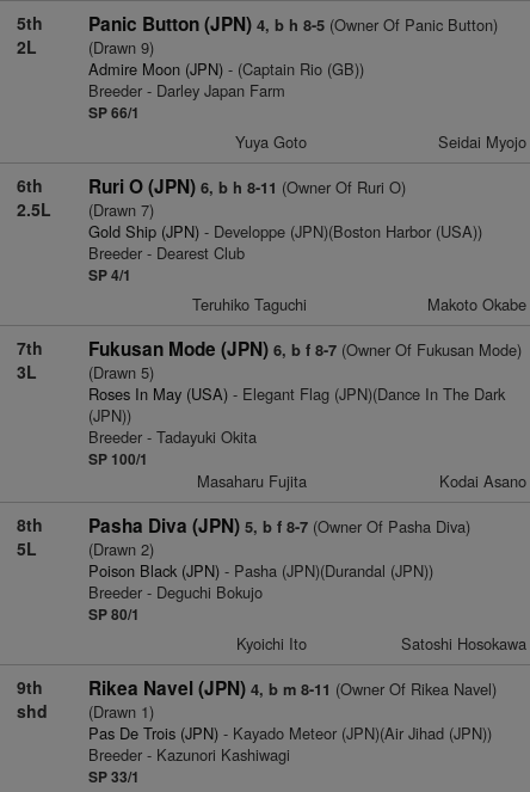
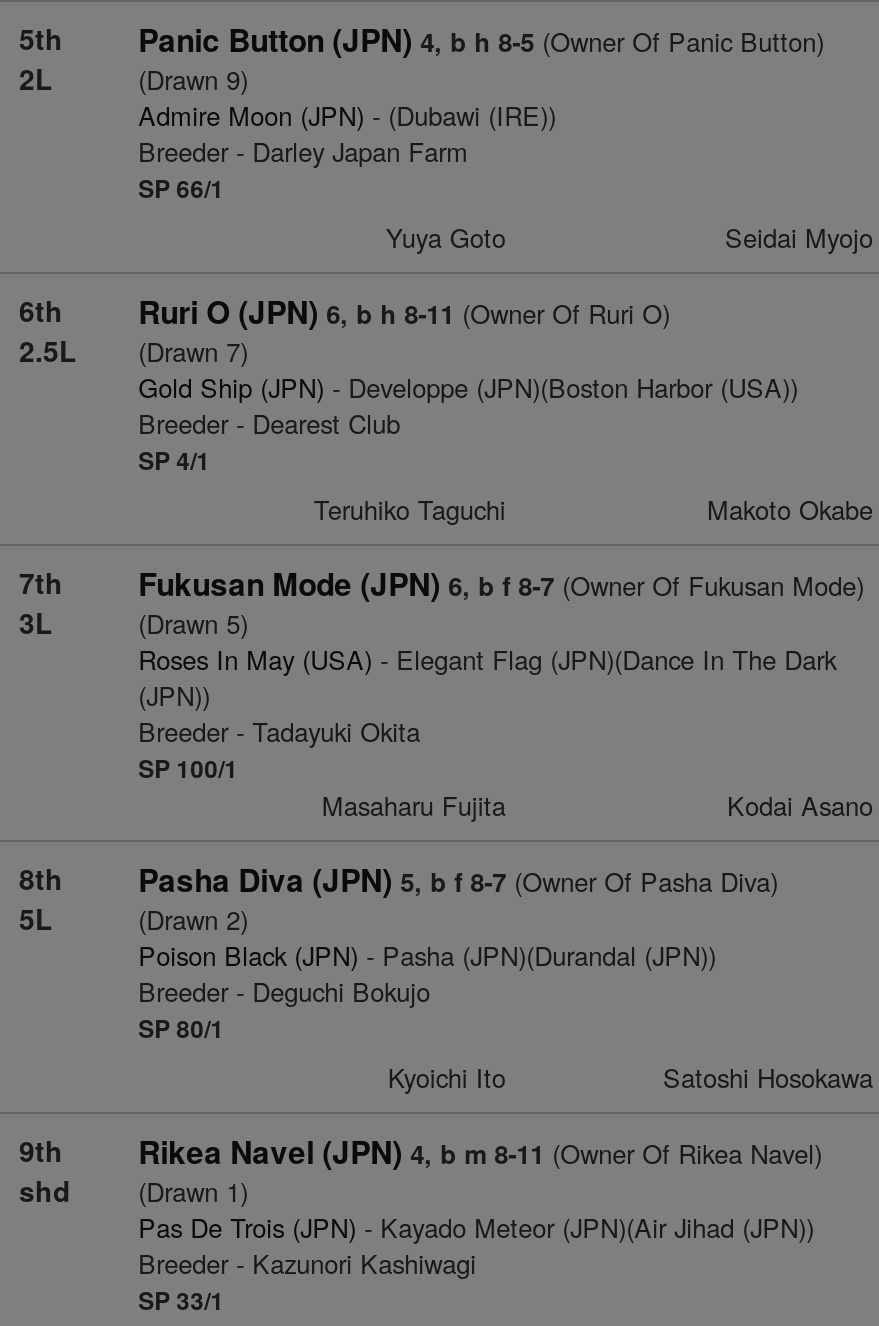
[88,57,364,80] Admire Moon (JPN) - (Captain Rio (GB)) -> [138,96,556,134] Admire Moon (JPN) - (Dubawi (IRE))

